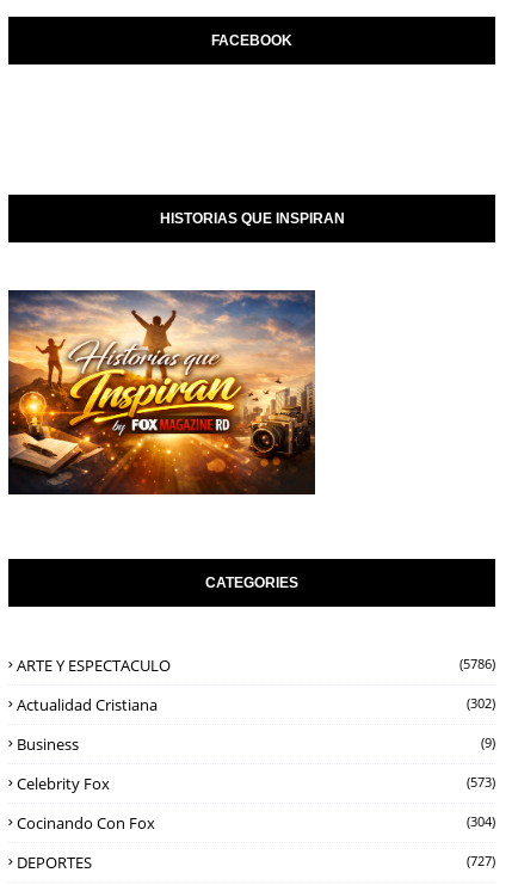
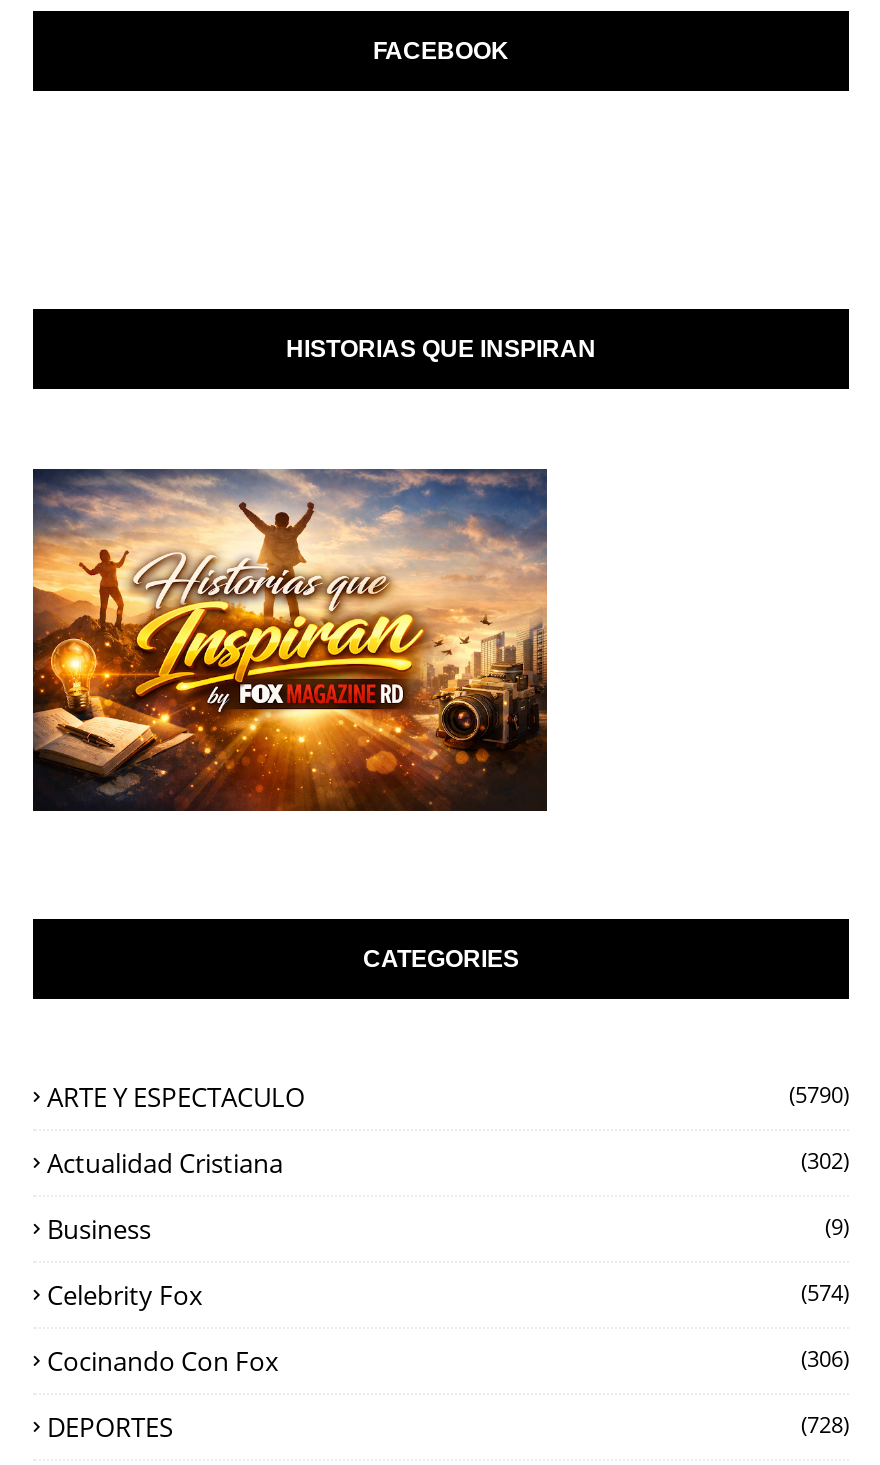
[459,654,495,672] (5786) -> [789,1078,849,1108] (5790)
[467,772,495,790] (573) -> [801,1276,849,1306] (574)
[467,812,495,830] (304) -> [801,1342,849,1372] (306)
[467,851,495,869] (727) -> [801,1408,849,1438] (728)

